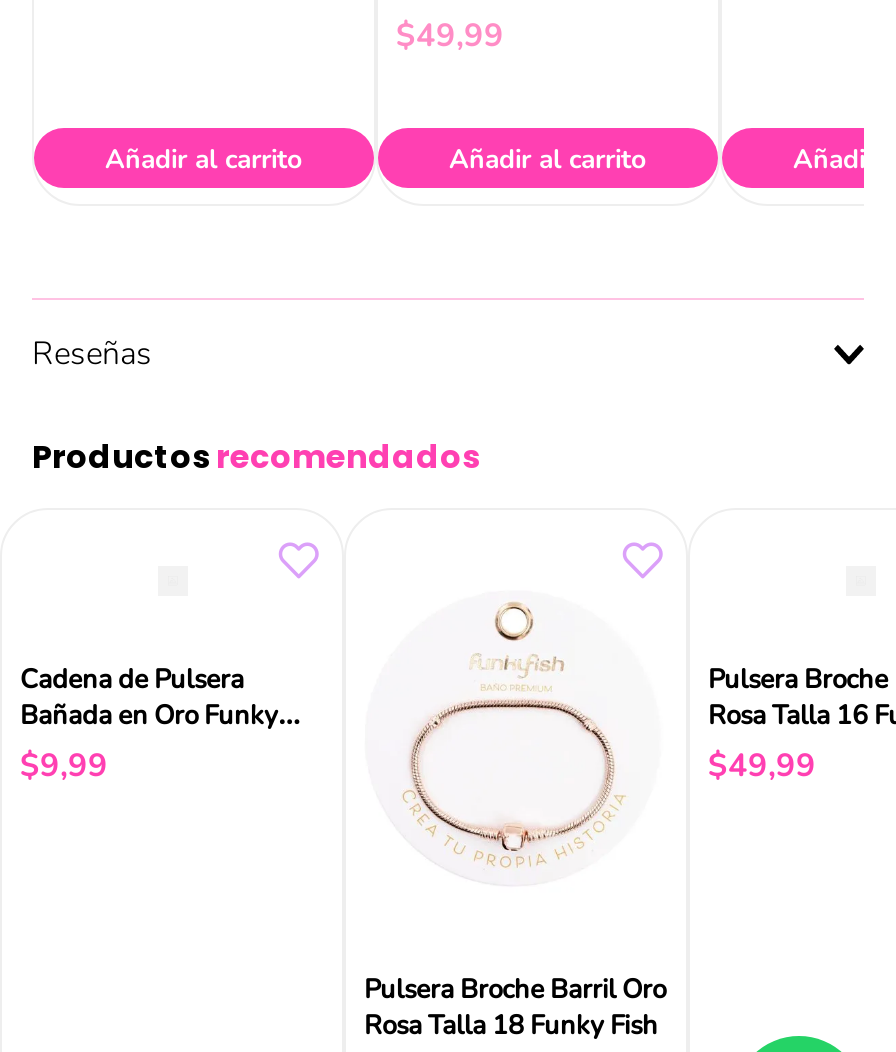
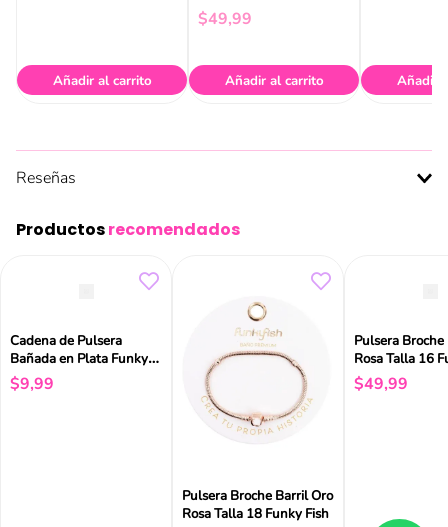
[20,698,278,734] Bañada en Oro Funky -> [10,350,148,368] Bañada en Plata Funky

